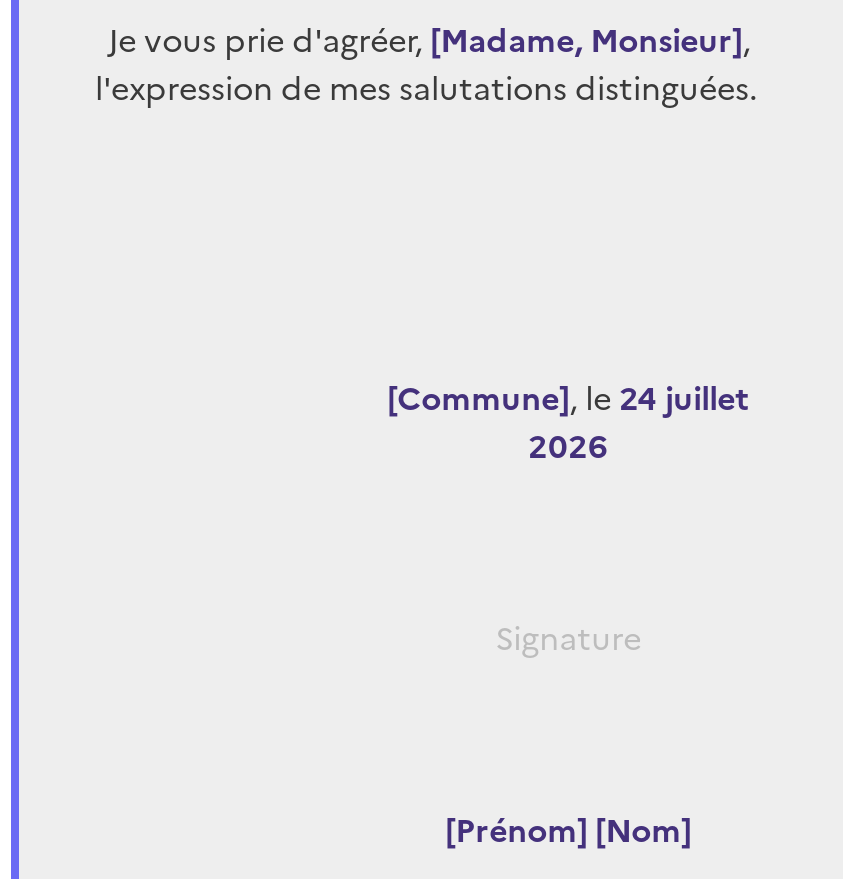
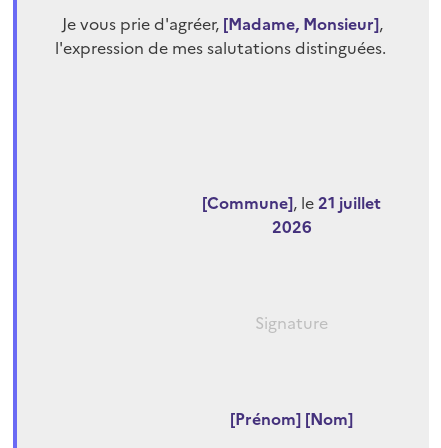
[387,374,749,422] [Commune], le 24 juillet -> [202,191,381,215] [Commune], le 21 juillet

